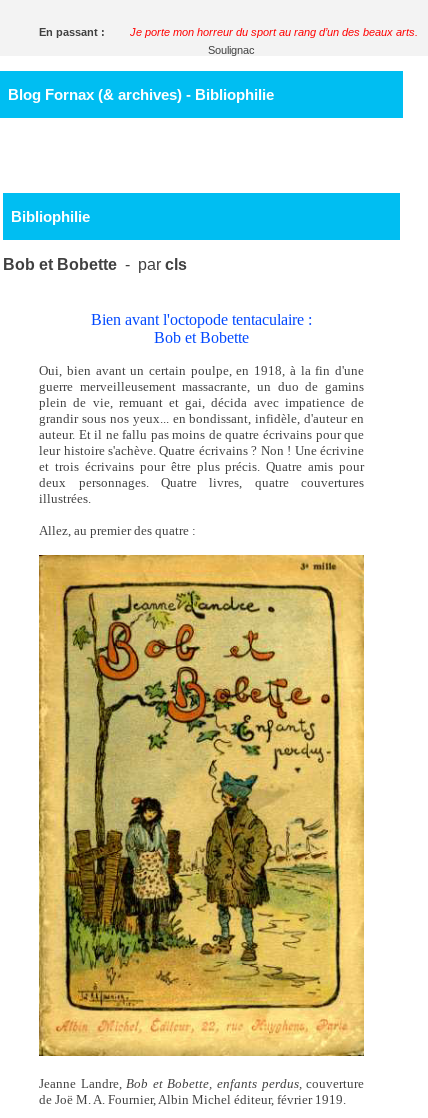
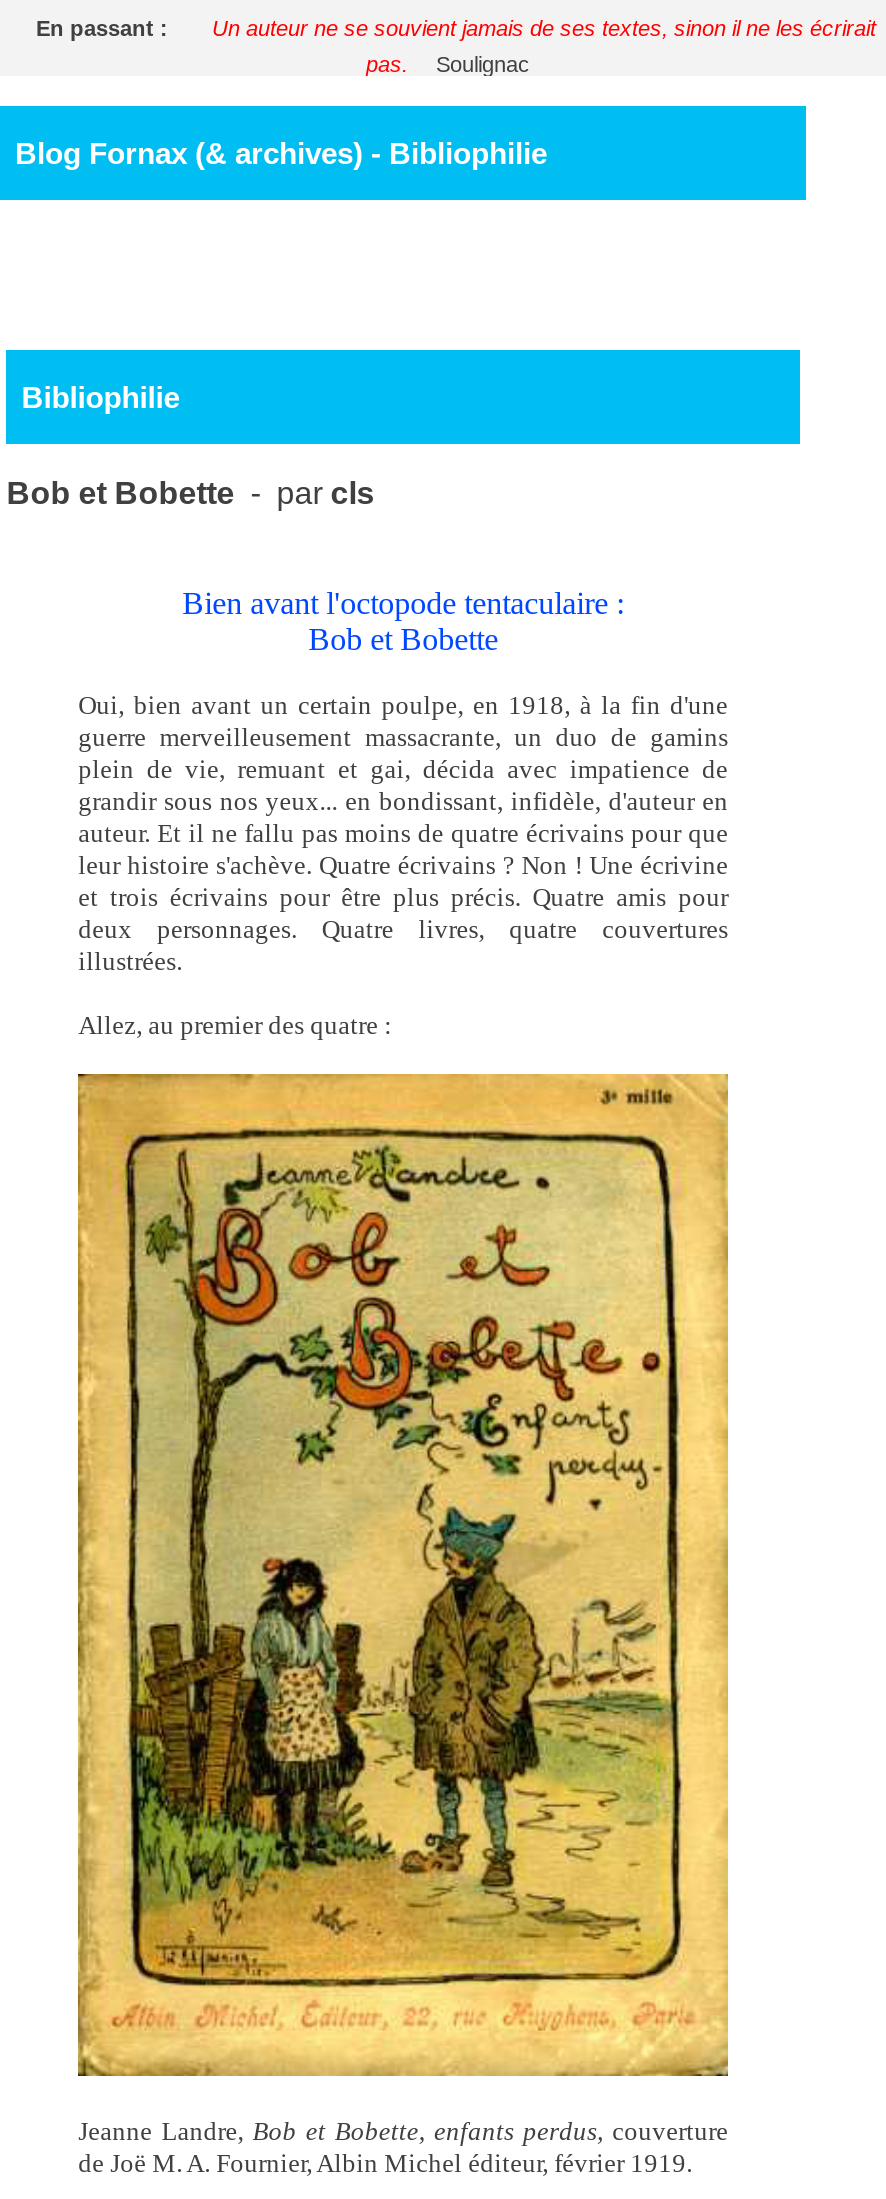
[129,26,417,38] Je porte mon horreur du sport au rang d’un des beaux arts. -> [212,16,876,76] Un auteur ne se souvient jamais de ses textes, sinon il ne les écrirait | pas.

